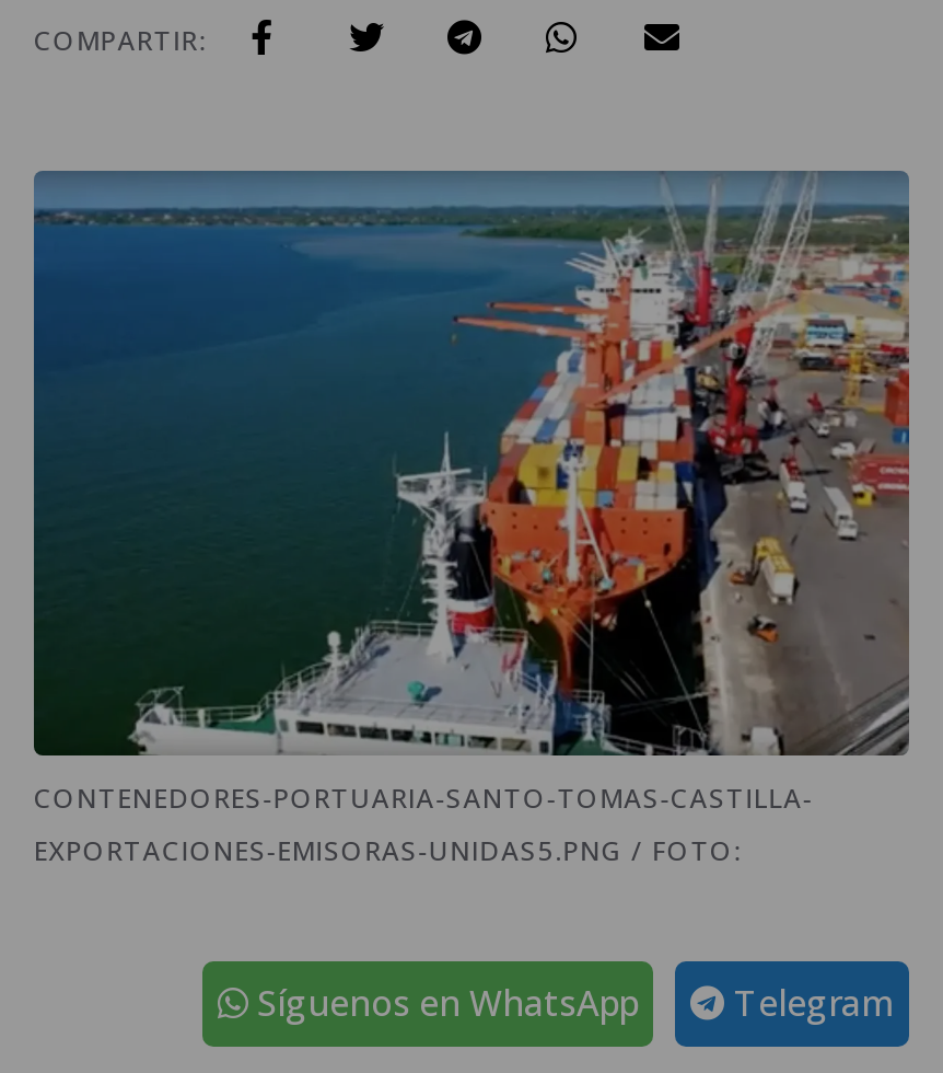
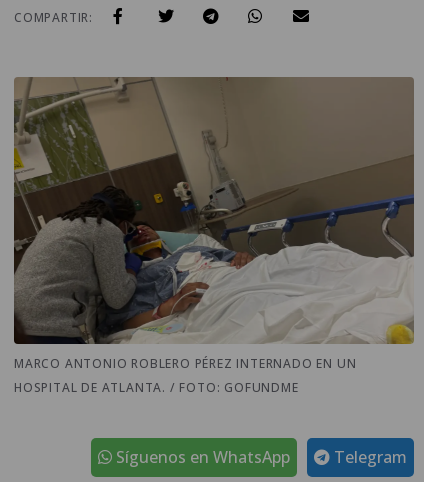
[32,171,911,869] [image] | CONTENEDORES-PORTUARIA-SANTO-TOMAS-CASTILLA- | EXPORTACIONES-EMISORAS-UNIDAS5.PNG / FOTO: -> [13,76,415,396] [image] | MARCO ANTONIO ROBLERO PÉREZ INTERNADO EN UN | HOSPITAL DE ATLANTA. / FOTO: GOFUNDME

